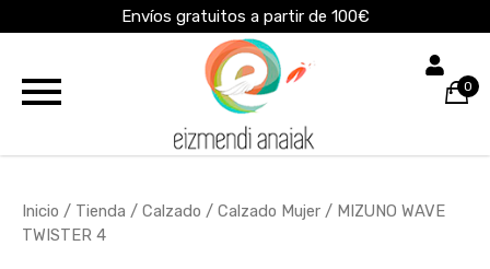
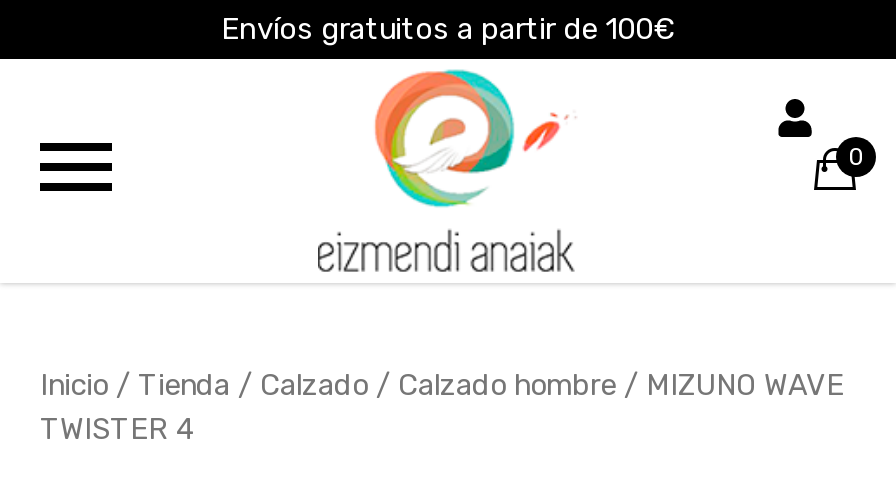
[22,201,445,221] Inicio / Tienda / Calzado / Calzado Mujer / MIZUNO WAVE -> [40,367,844,403] Inicio / Tienda / Calzado / Calzado hombre / MIZUNO WAVE

